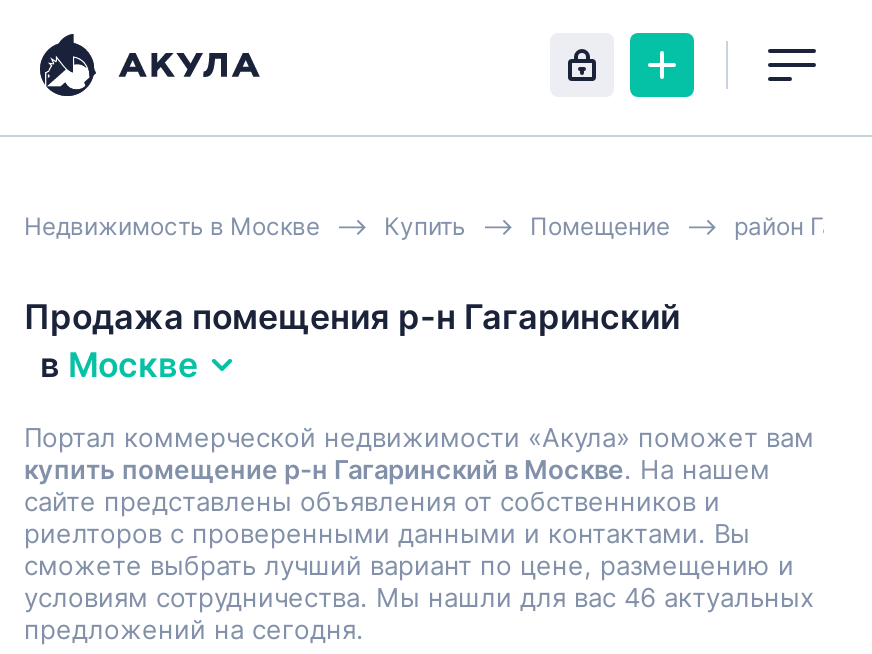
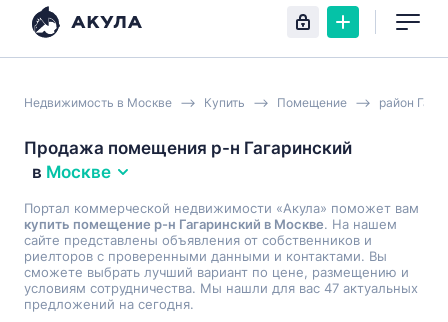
[24,581,814,613] условиям сотрудничества. Мы нашли для вас 46 актуальных -> [24,280,418,296] условиям сотрудничества. Мы нашли для вас 47 актуальных

